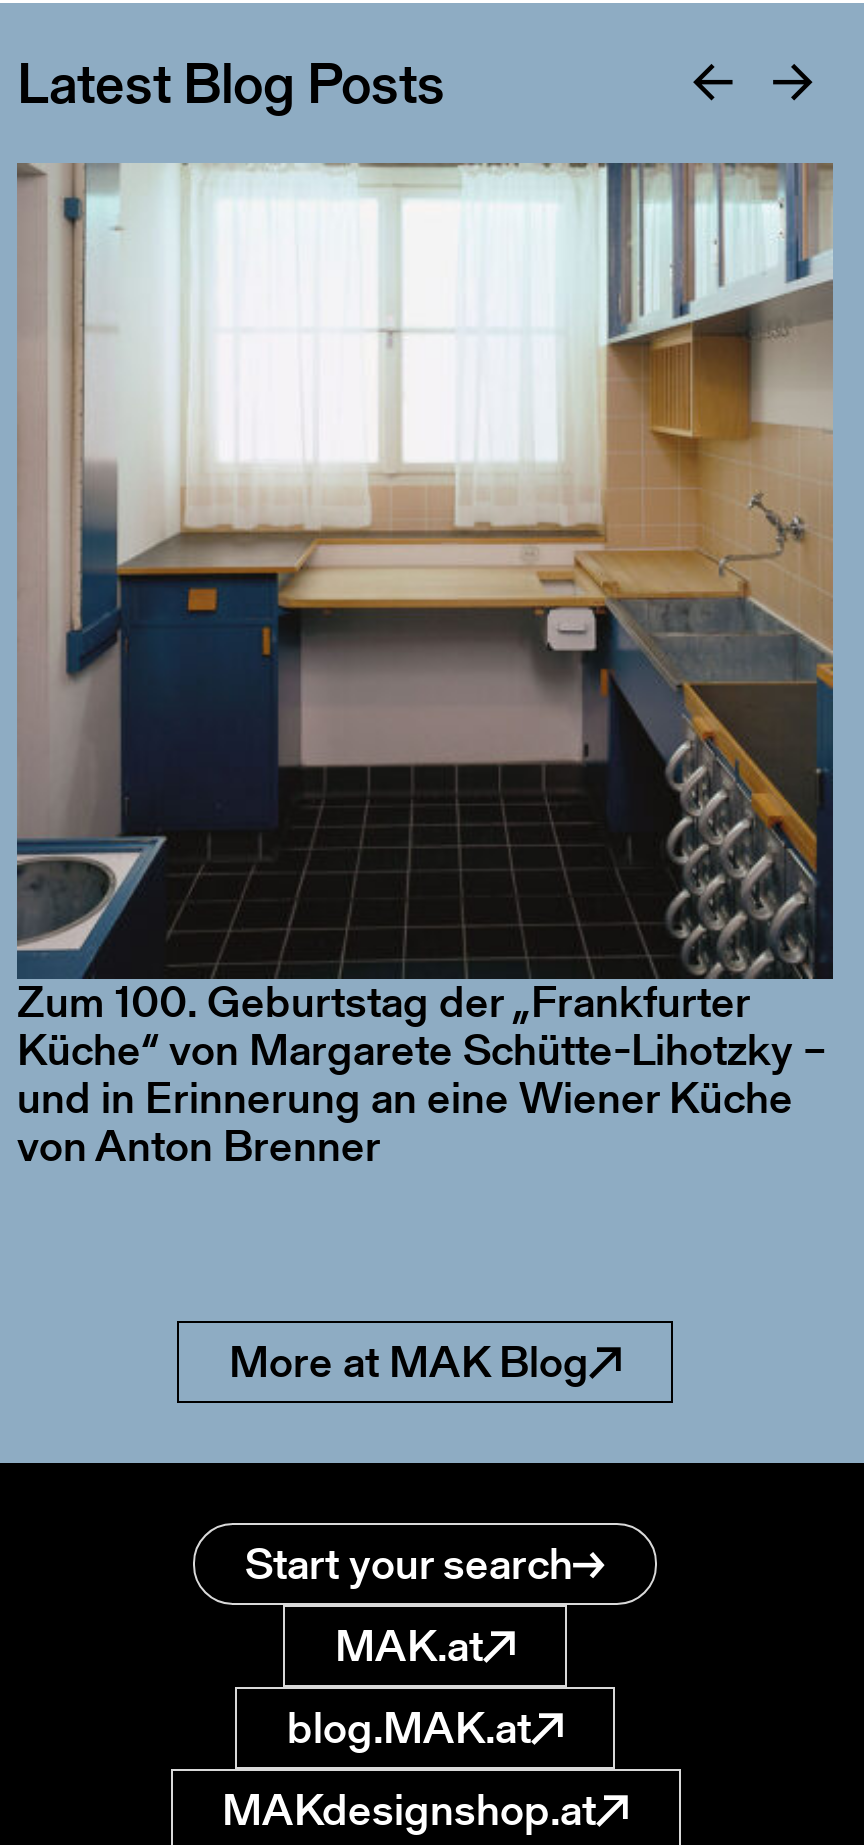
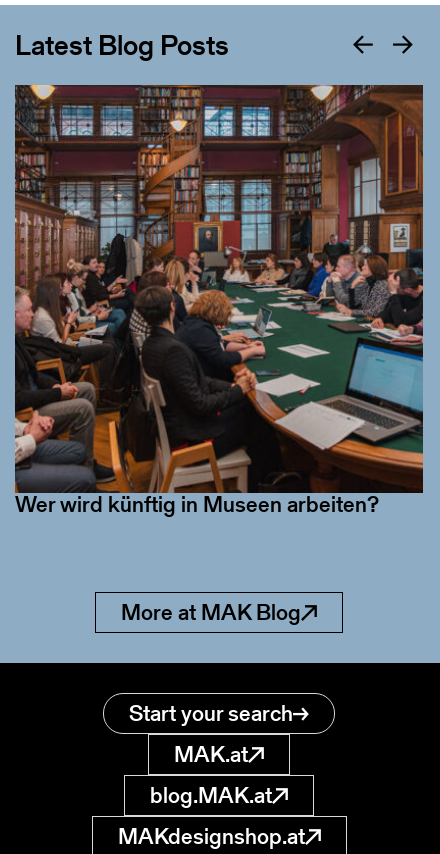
[17,163,835,973] [image] -> [14,84,424,434] [image]
[17,971,827,1177] Zum 100. Geburtstag der „Frankfurter | Küche“ von Margarete Schütte-Lihotzky – | und in Erinnerung an eine Wiener Küche | von Anton Brenner -> [15,489,379,520] Wer wird künftig in Museen arbeiten?

